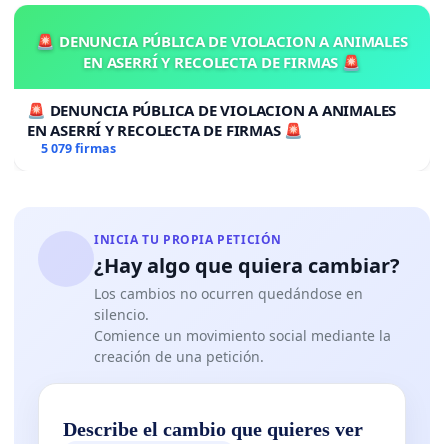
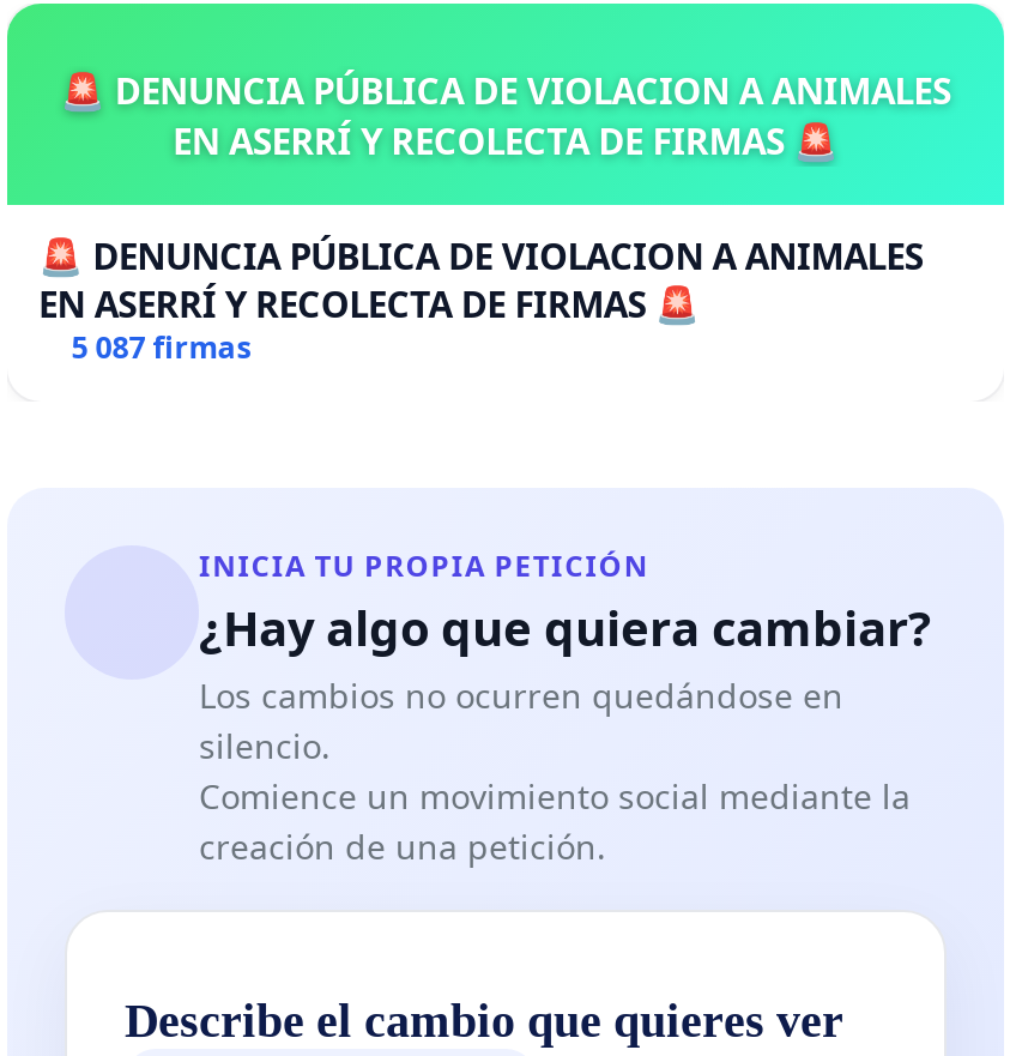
[41,140,116,157] 5 079 firmas -> [71,328,251,368] 5 087 firmas

